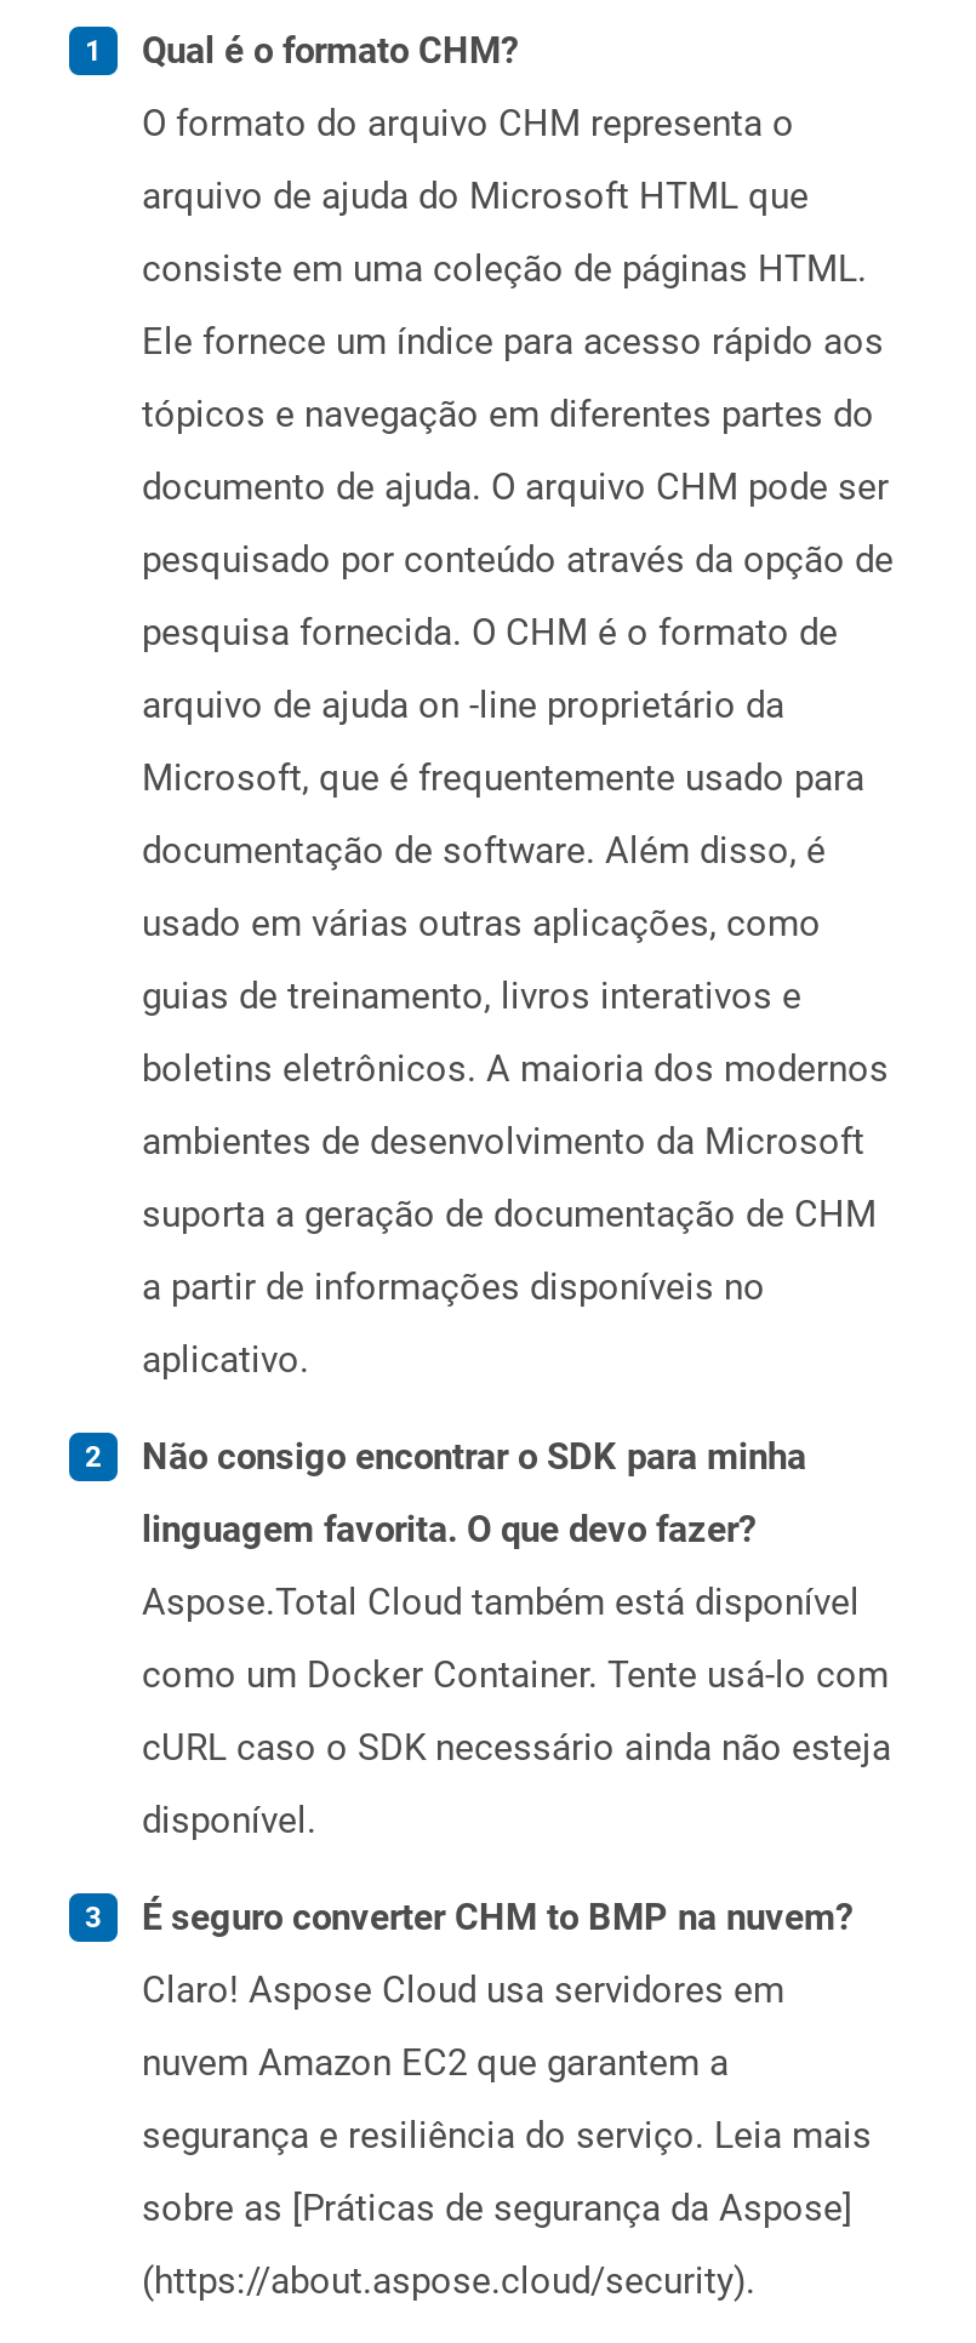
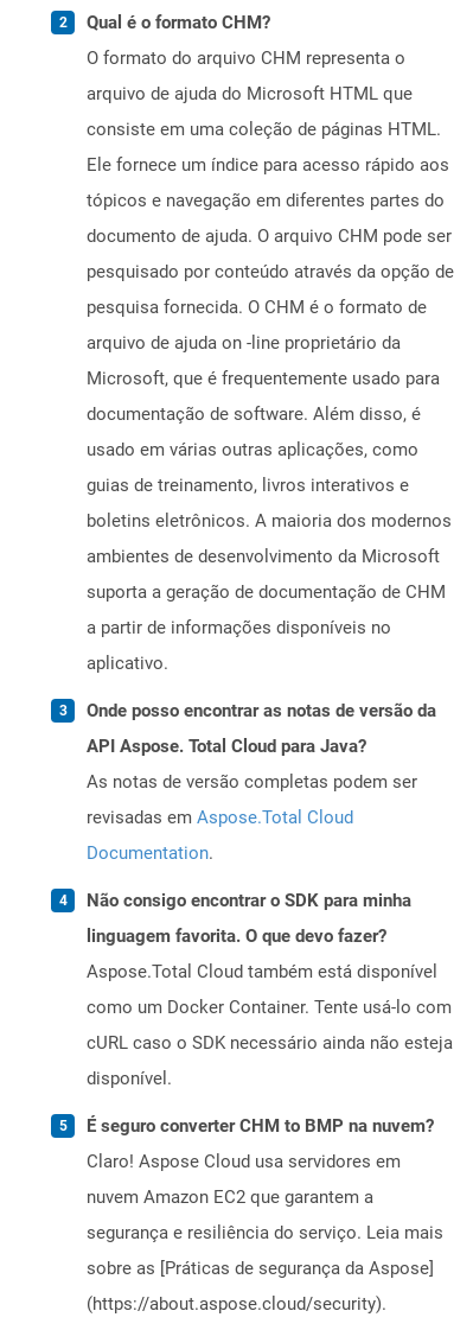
none -> [87,700,436,864] Onde posso encontrar as notas de versão da | API Aspose. Total Cloud para Java? | As notas de versão completas podem ser | revisadas em Aspose.Total Cloud | Documentation.

